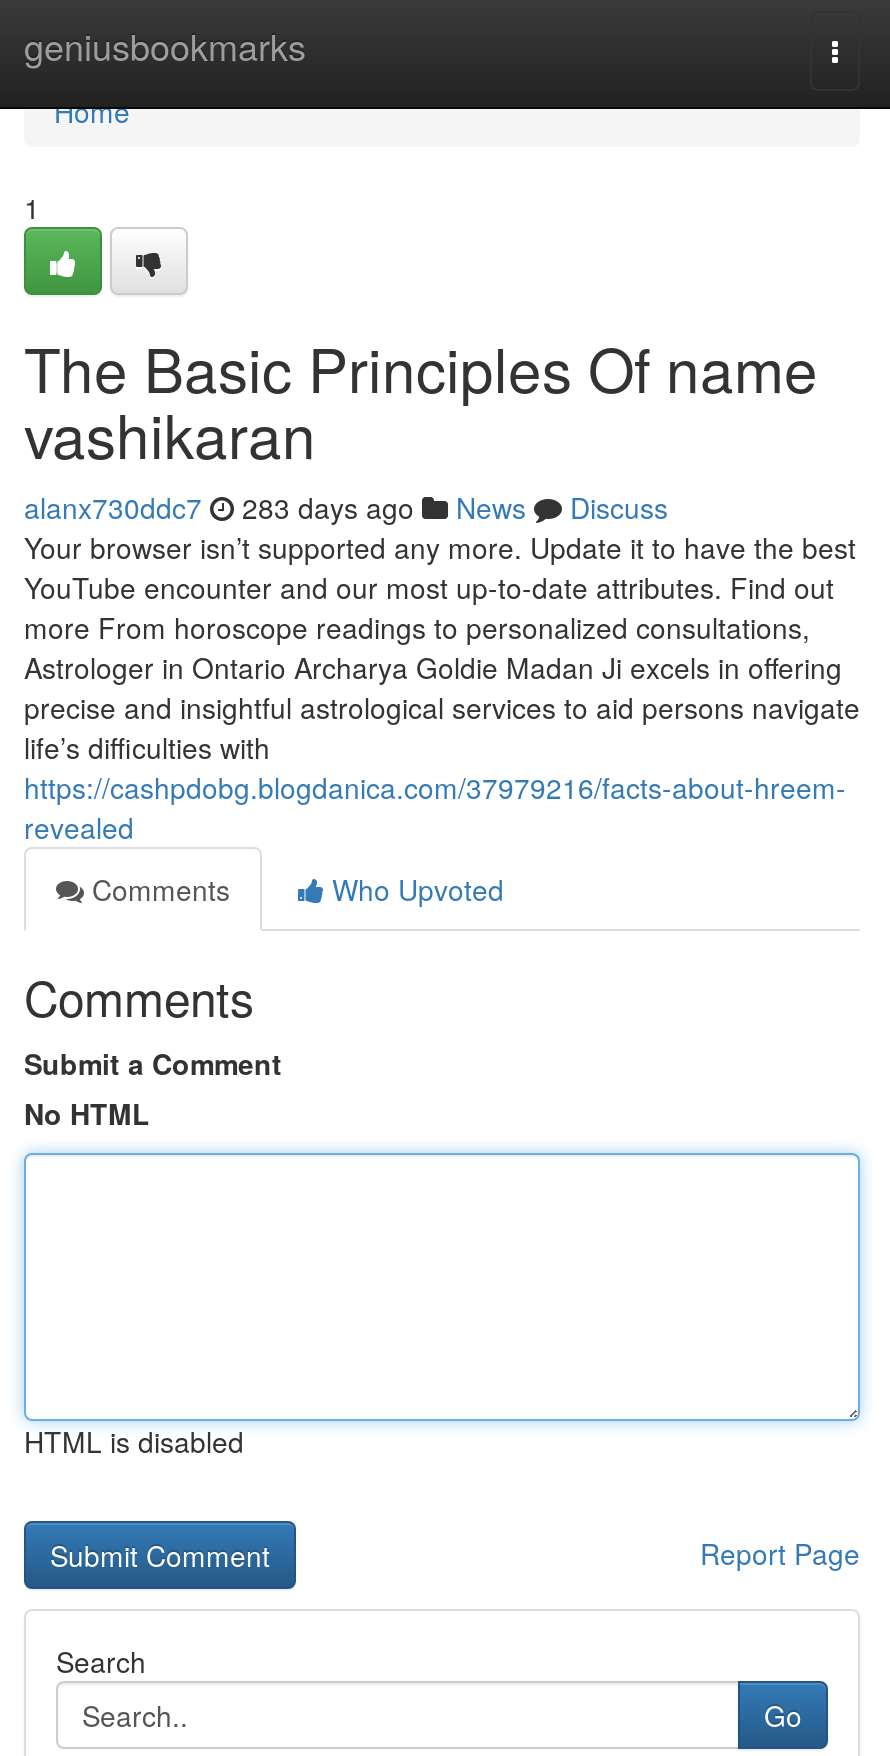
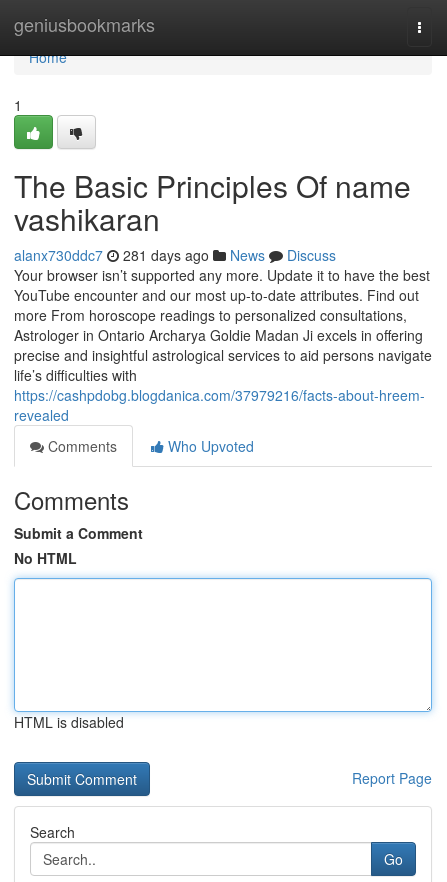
[24,487,668,527] alanx730ddc7 283 days ago News Discuss -> [14,245,336,265] alanx730ddc7 281 days ago News Discuss

